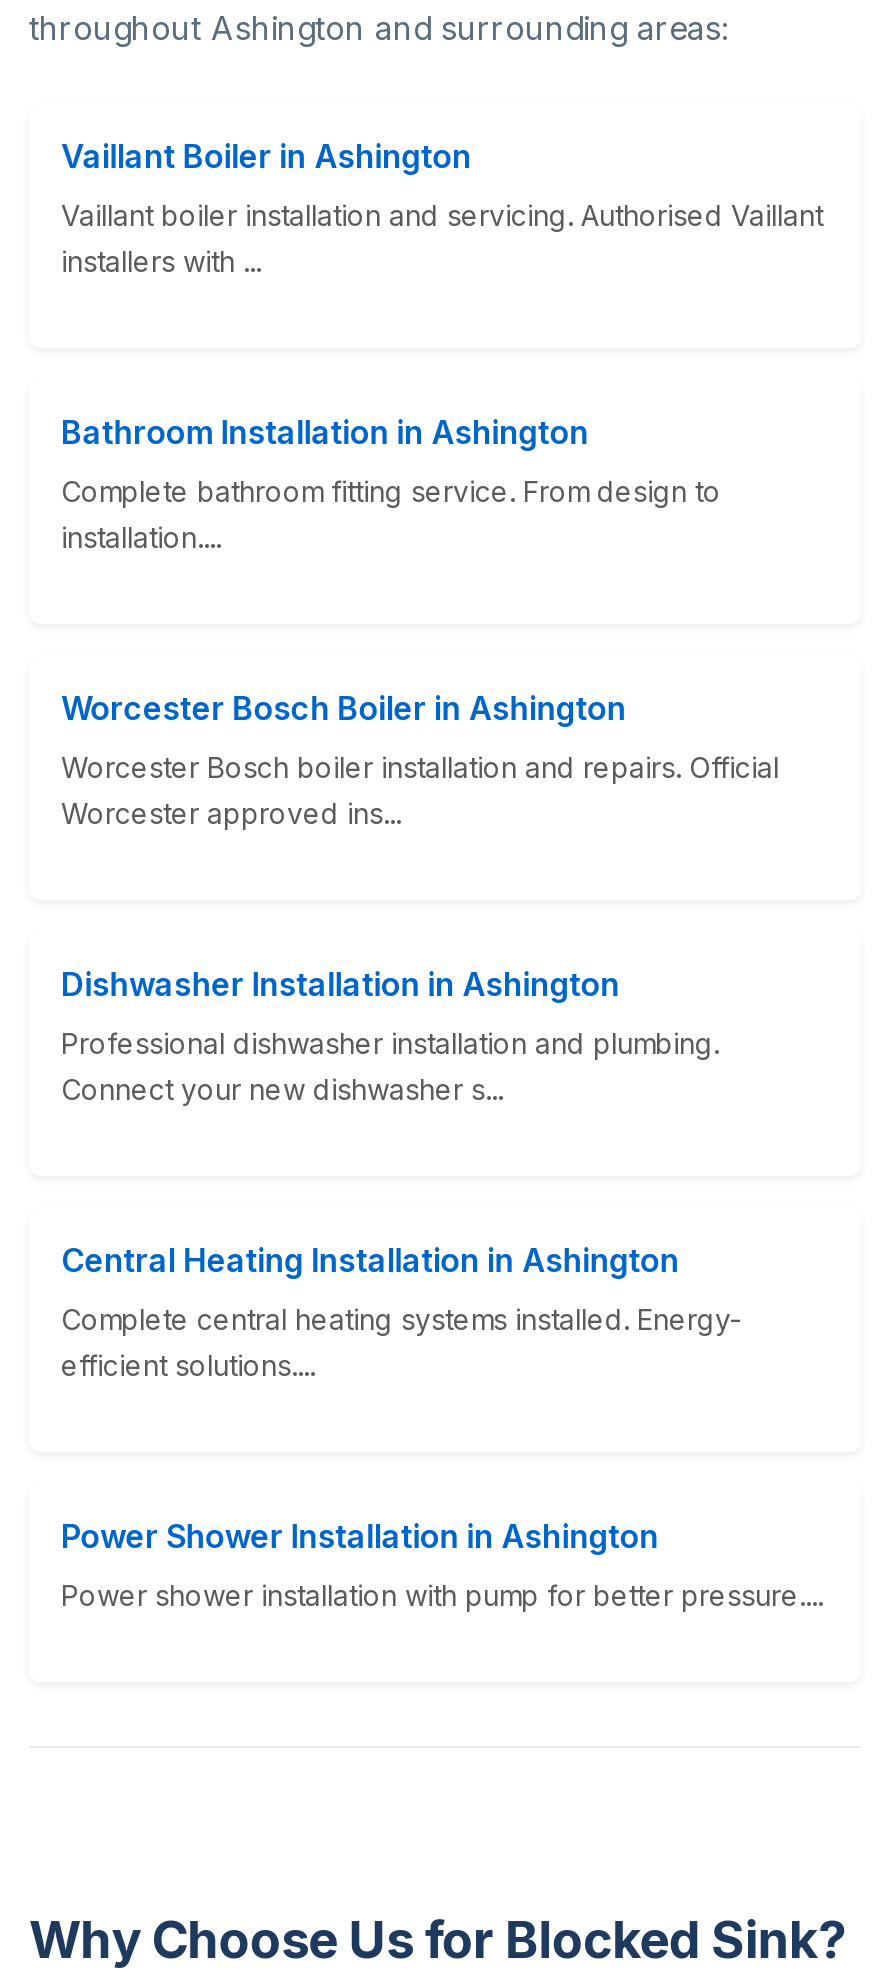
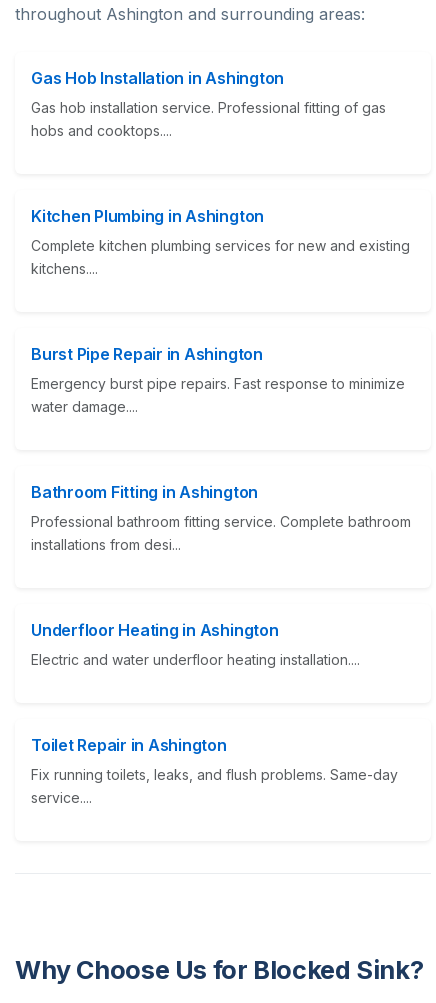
[61,136,472,176] Vaillant Boiler in Ashington -> [31,68,284,88] Gas Hob Installation in Ashington
[61,198,823,278] Vaillant boiler installation and servicing. Authorised Vaillant | installers with ... -> [31,99,386,139] Gas hob installation service. Professional fitting of gas | hobs and cooktops....
[61,412,589,452] Bathroom Installation in Ashington -> [31,206,264,226] Kitchen Plumbing in Ashington
[61,474,721,554] Complete bathroom fitting service. From design to | installation.... -> [31,237,410,277] Complete kitchen plumbing services for new and existing | kitchens....
[61,688,626,728] Worcester Bosch Boiler in Ashington -> [31,344,263,364] Burst Pipe Repair in Ashington
[61,750,779,830] Worcester Bosch boiler installation and repairs. Official | Worcester approved ins... -> [31,375,405,415] Emergency burst pipe repairs. Fast response to minimize | water damage....
[61,964,620,1004] Dishwasher Installation in Ashington -> [31,482,258,502] Bathroom Fitting in Ashington
[61,1026,719,1106] Professional dishwasher installation and plumbing. | Connect your new dishwasher s... -> [31,513,411,553] Professional bathroom fitting service. Complete bathroom | installations from desi...
[61,1240,679,1280] Central Heating Installation in Ashington -> [31,620,279,640] Underfloor Heating in Ashington
[61,1302,741,1382] Complete central heating systems installed. Energy- | efficient solutions.... -> [31,651,360,668] Electric and water underfloor heating installation....
[61,1516,659,1556] Power Shower Installation in Ashington -> [31,735,227,755] Toilet Repair in Ashington
[61,1578,823,1612] Power shower installation with pump for better pressure.... -> [31,766,398,806] Fix running toilets, leaks, and flush problems. Same-day | service....

